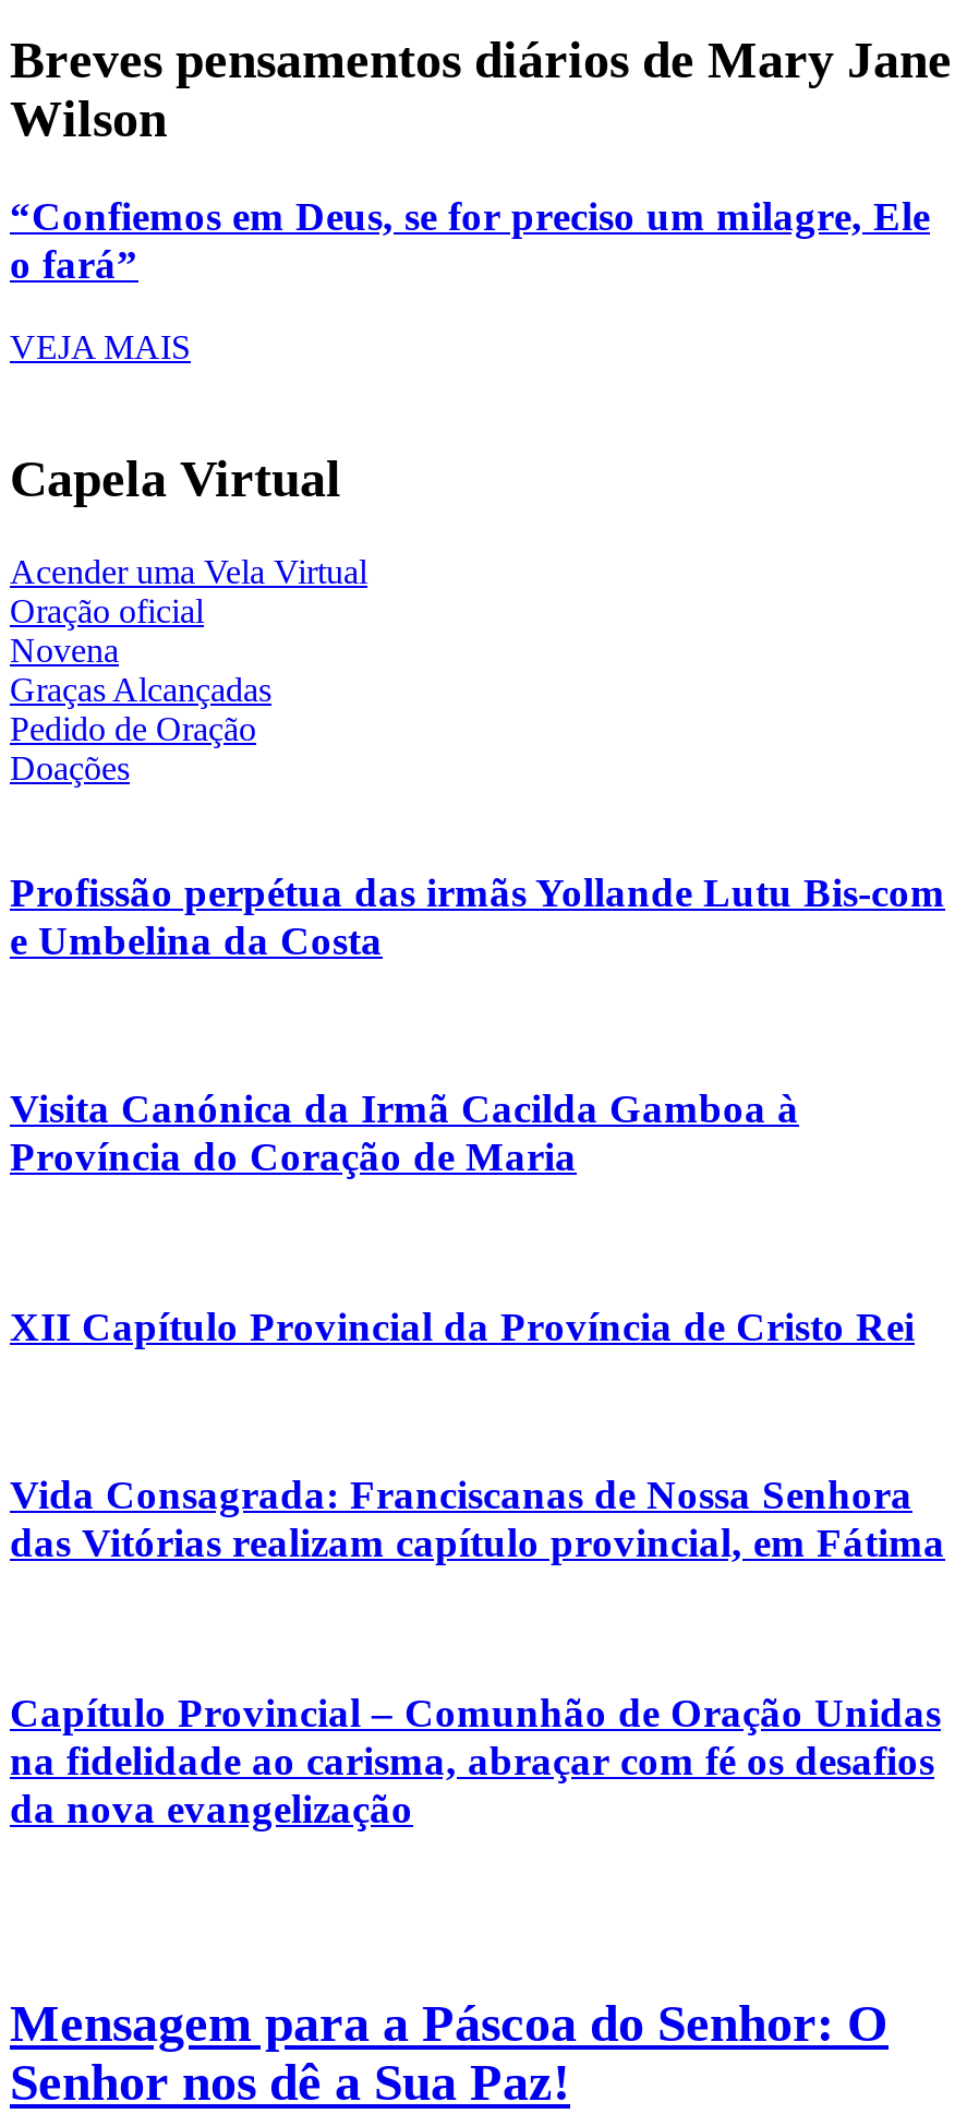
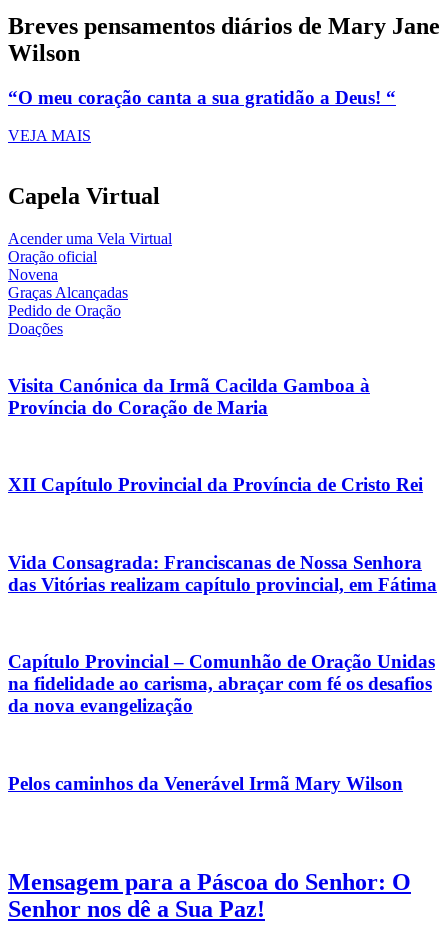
[10,192,930,286] “Confiemos em Deus, se for preciso um milagre, Ele | o fará” -> [8,87,396,108] “O meu coração canta a sua gratidão a Deus! “
[10,869,945,963] Profissão perpétua das irmãs Yollande Lutu Bis-com | e Umbelina da Costa -> none
moved [10,1086,945,1831] -> [8,375,437,716]: Visita Canónica da Irmã Cacilda Gamboa à | Província do Coração de Maria | XII Capítulo Provincial da Província de Cristo Rei | Vida Consagrada: Franciscanas de Nossa Senhora | das Vitórias realizam capítulo provincial, em Fátima | Capítulo Provincial – Comunhão de Oração Unidas | na fidelidade ao carisma, abraçar com fé os desafios | da nova evangelização
none -> [8,773,403,794] Pelos caminhos da Venerável Irmã Mary Wilson

